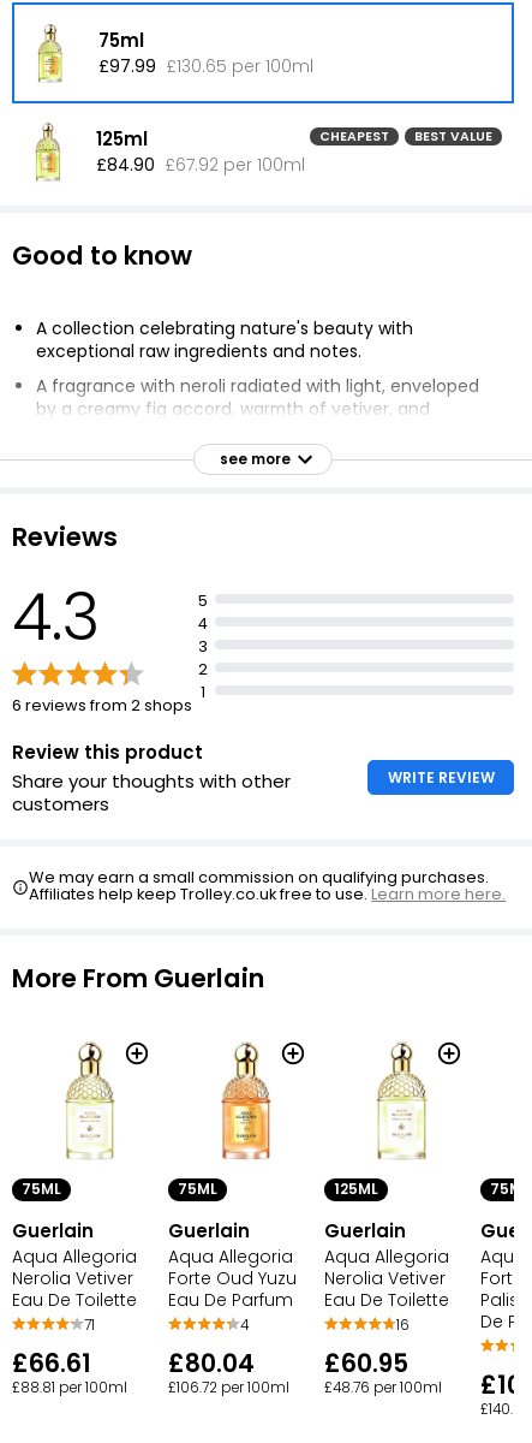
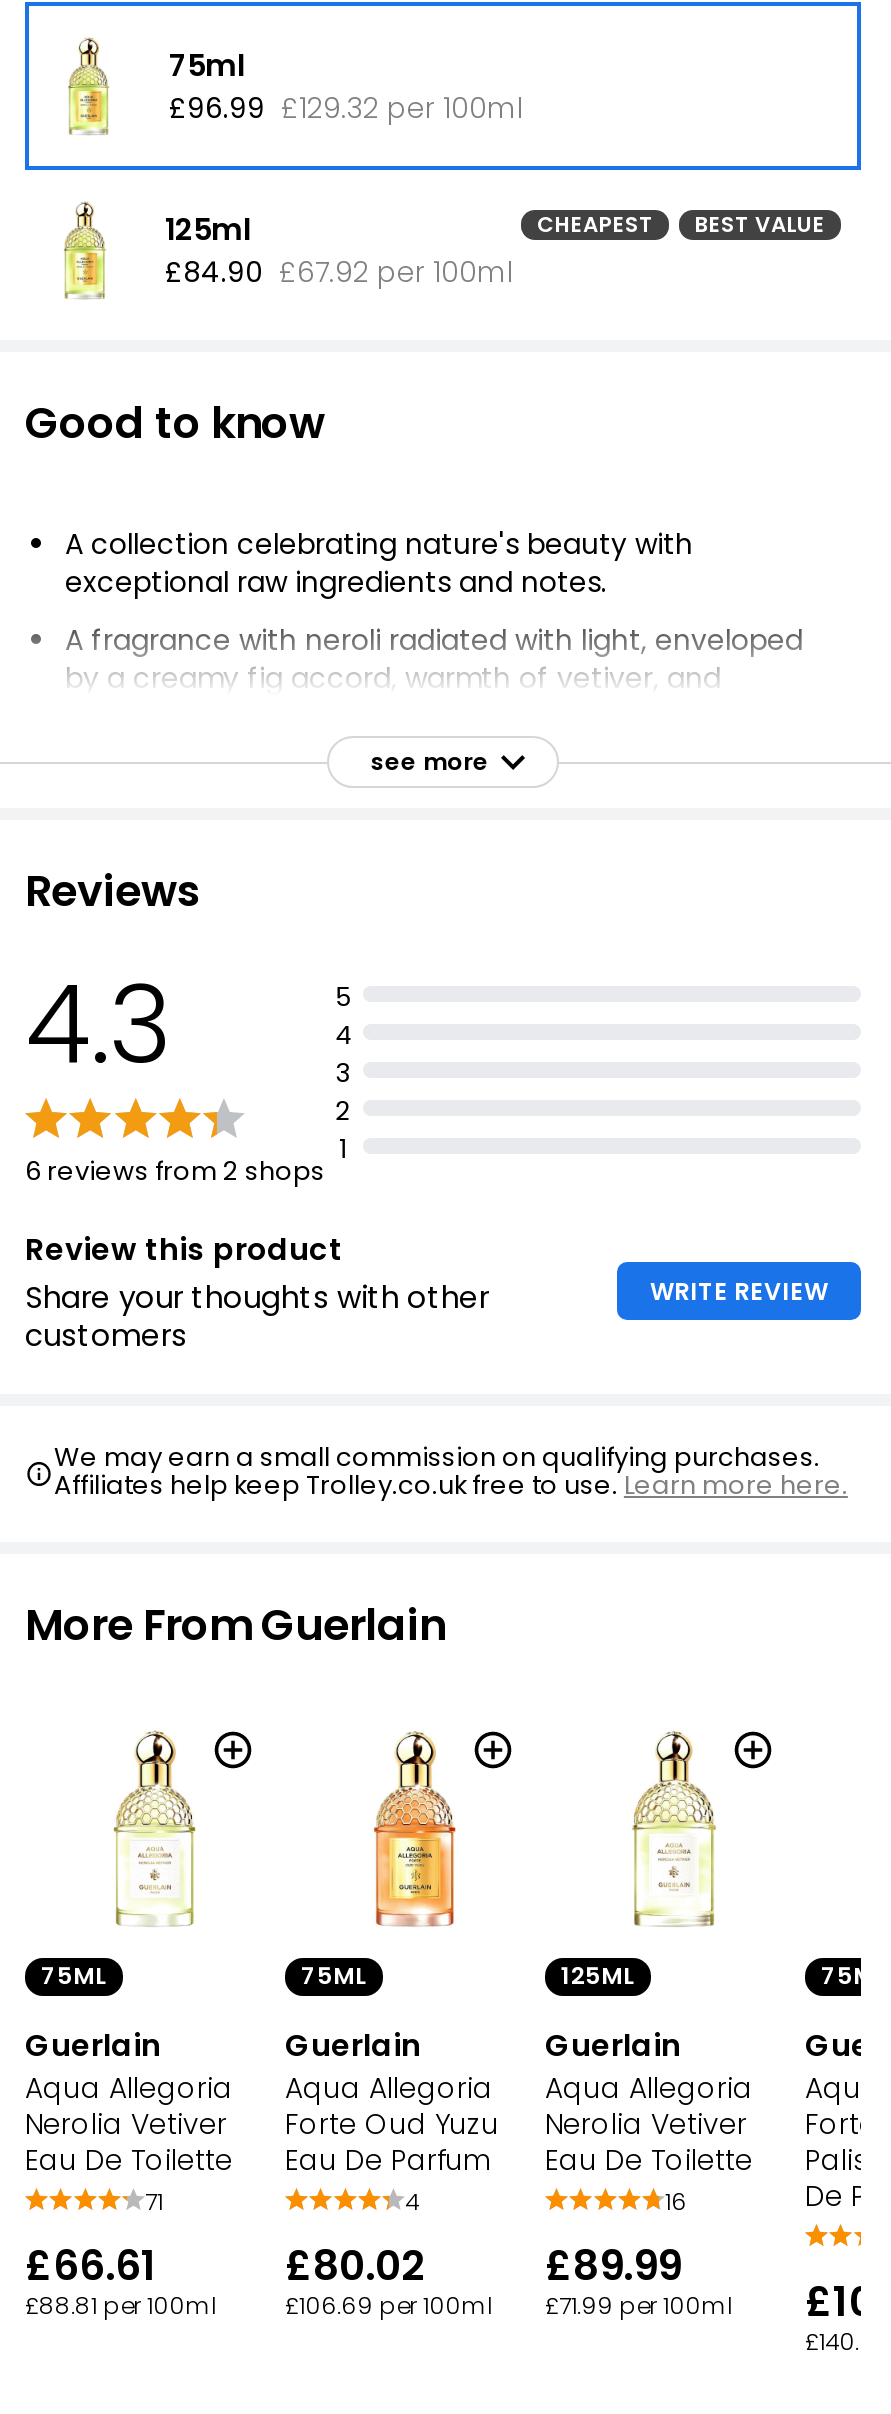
[98,54,313,78] £97.99 £130.65 per 100ml -> [169,88,523,128] £96.99 £129.32 per 100ml
[168,1347,255,1380] £80.04 -> [285,2238,425,2294] £80.02
[324,1347,408,1380] £60.95 -> [545,2238,681,2294] £89.99
[168,1378,289,1397] £106.72 per 100ml -> [285,2290,493,2322] £106.69 per 100ml
[324,1378,442,1397] £48.76 per 100ml -> [545,2290,733,2322] £71.99 per 100ml

